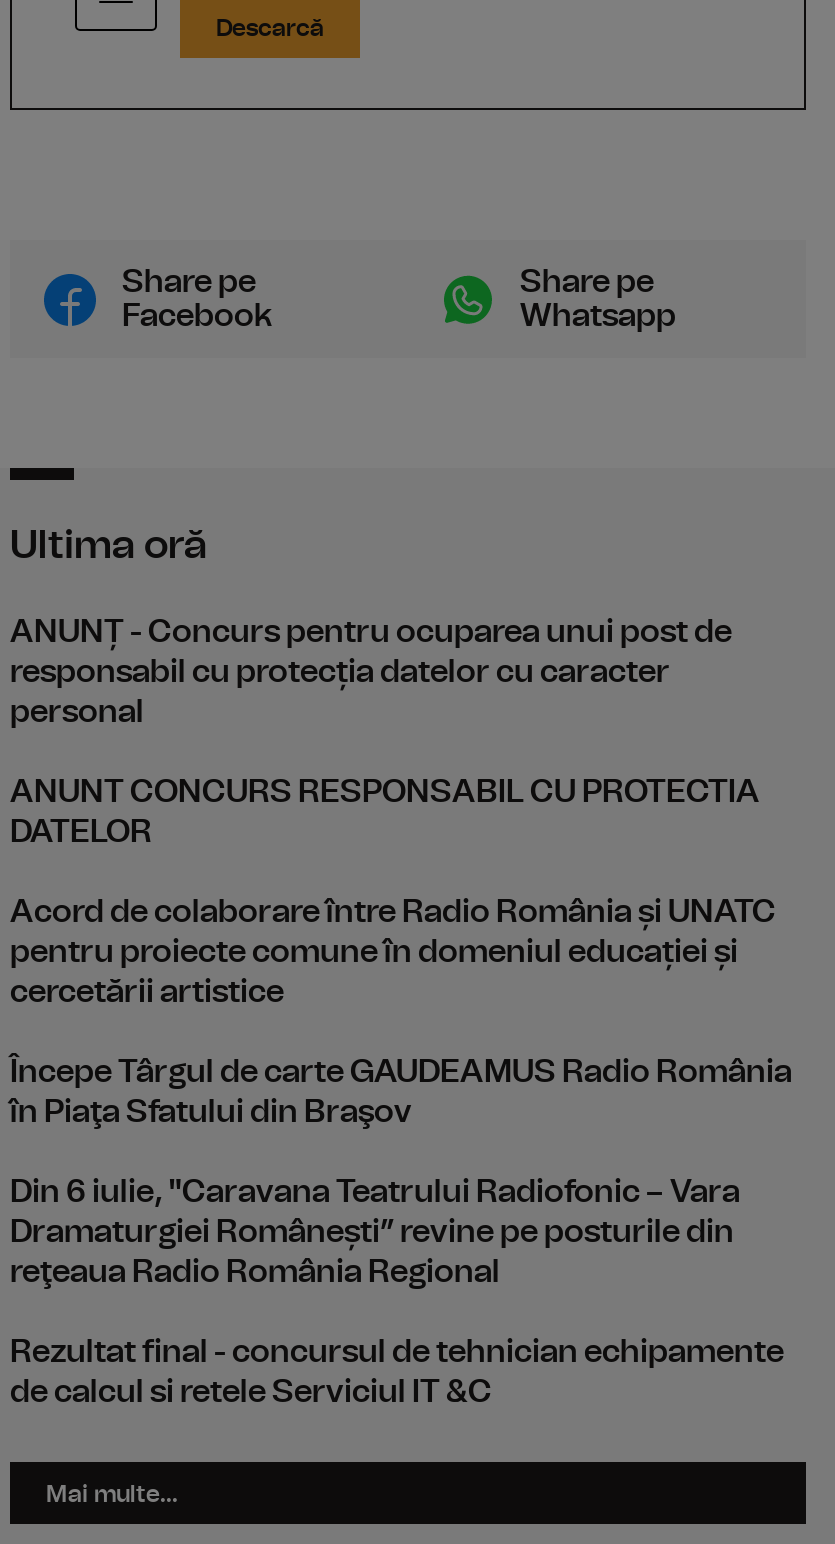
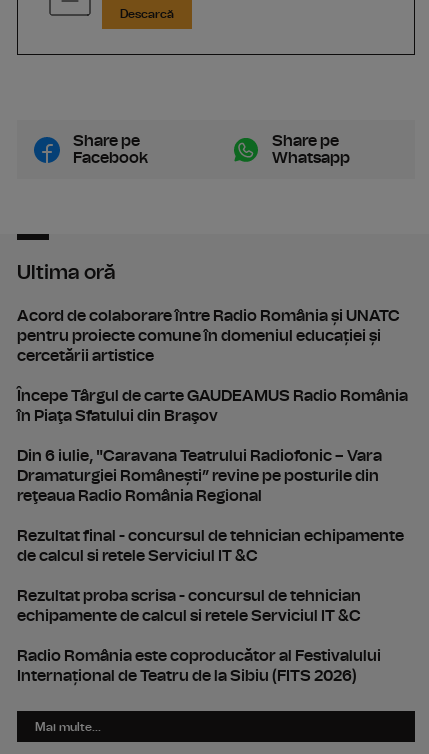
[10,616,760,848] ANUNȚ - Concurs pentru ocuparea unui post de | responsabil cu protecția datelor cu caracter | personal | ANUNT CONCURS RESPONSABIL CU PROTECTIA | DATELOR -> none
moved [10,896,792,1408] -> [17,308,408,564]: Acord de colaborare între Radio România și UNATC | pentru proiecte comune în domeniul educației și | cercetării artistice | ... | Rezultat final - concursul de tehnician echipamente | de calcul si retele Serviciul IT &C
none -> [17,588,381,684] Rezultat proba scrisa - concursul de tehnician | echipamente de calcul si retele Serviciul IT &C | Radio România este coproducător al Festivalului | Internațional de Teatru de la Sibiu (FITS 2026)

